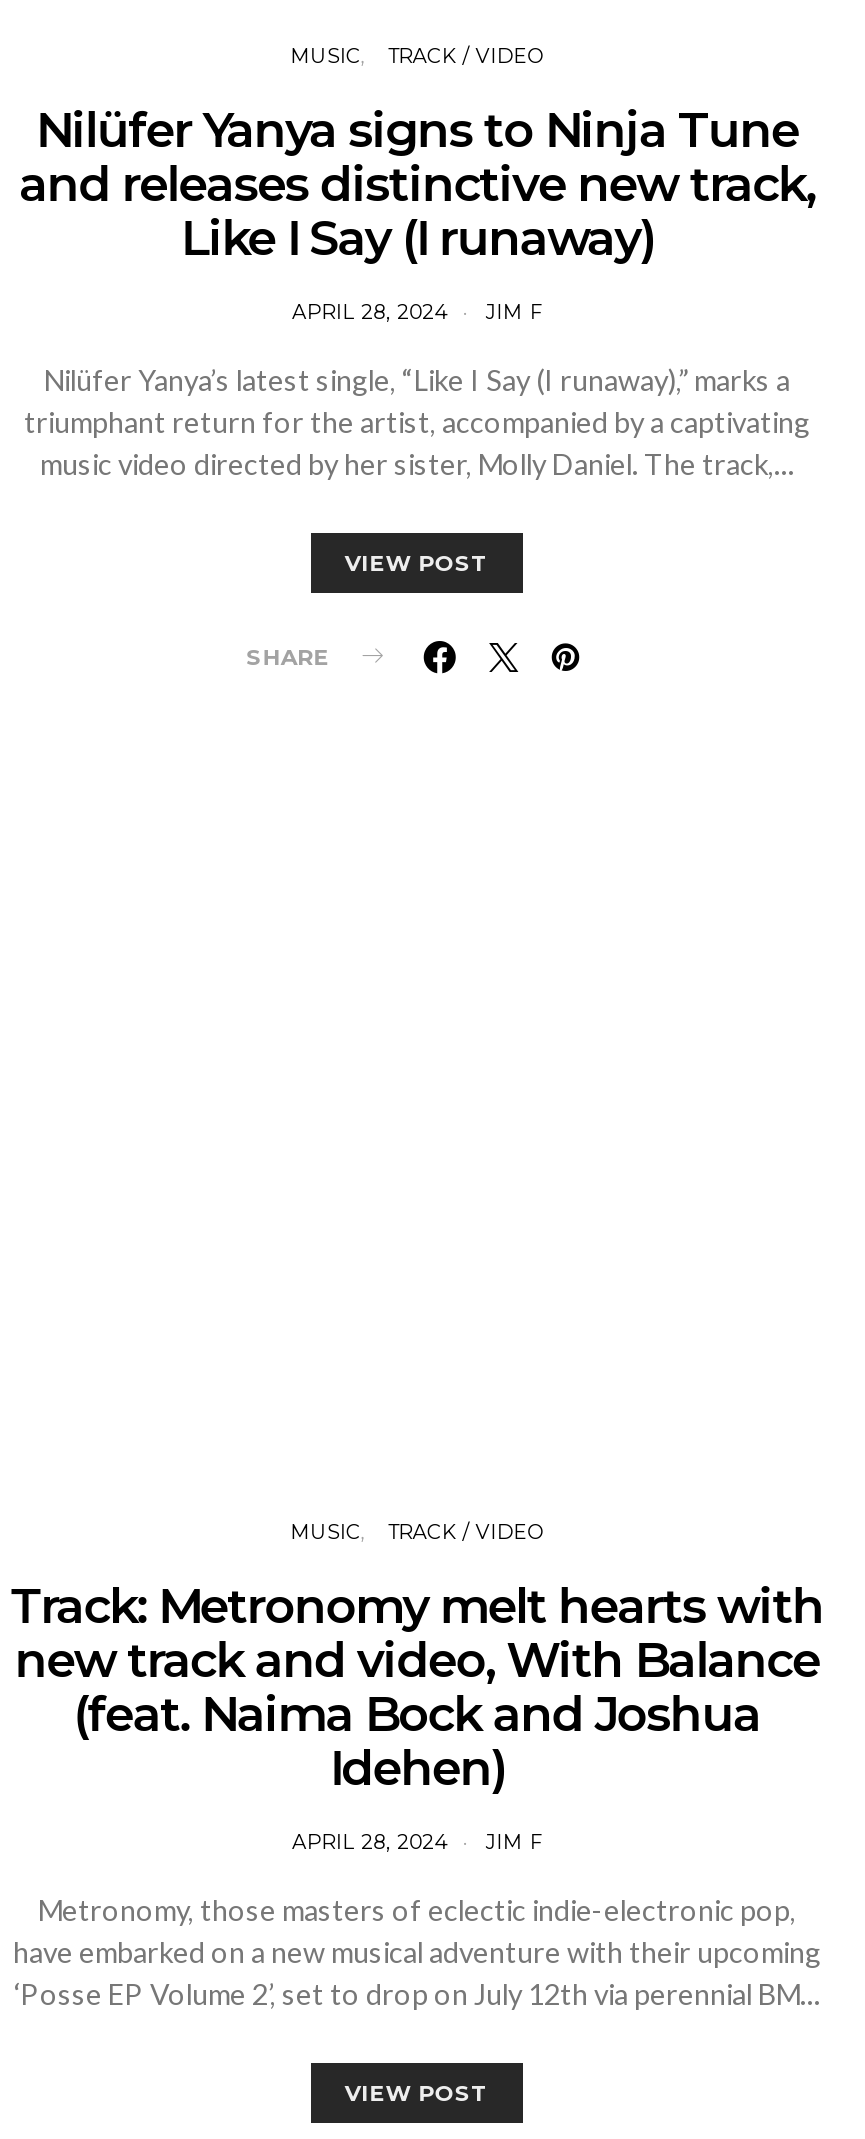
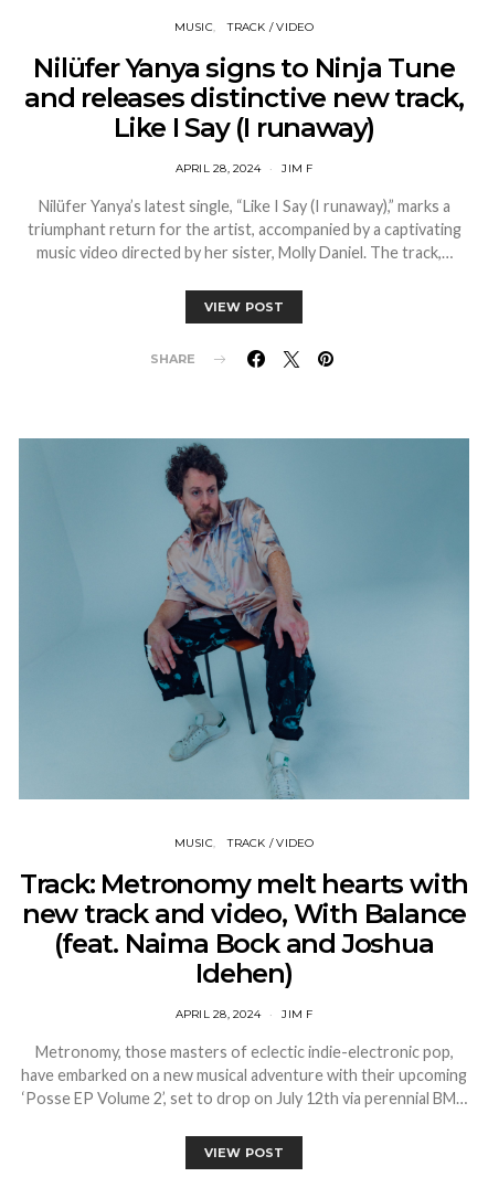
none -> [18,437,470,800] [image]

